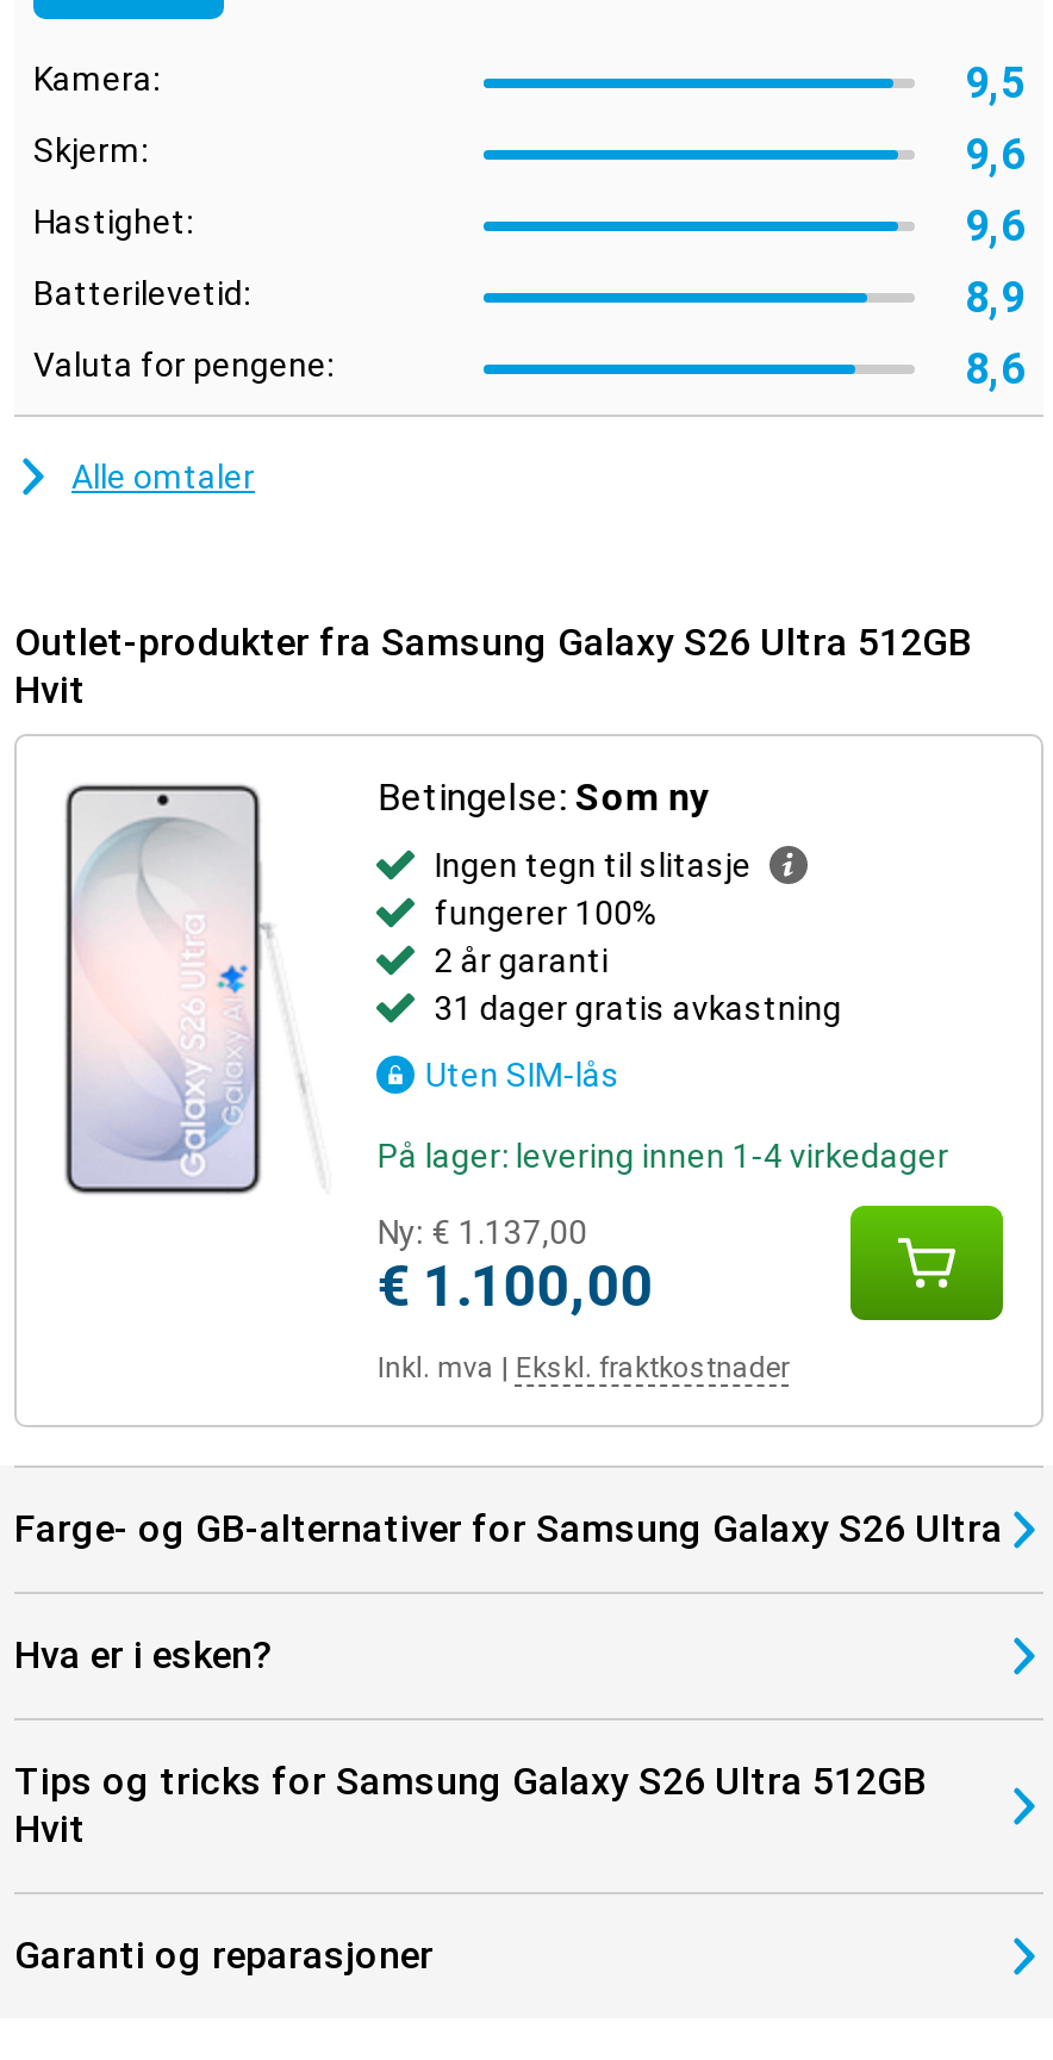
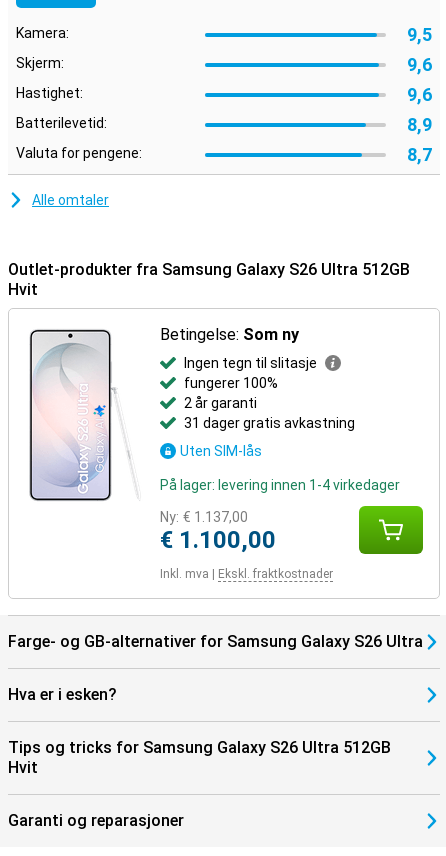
[965,343,1024,393] 8,6 -> [407,144,432,165] 8,7

